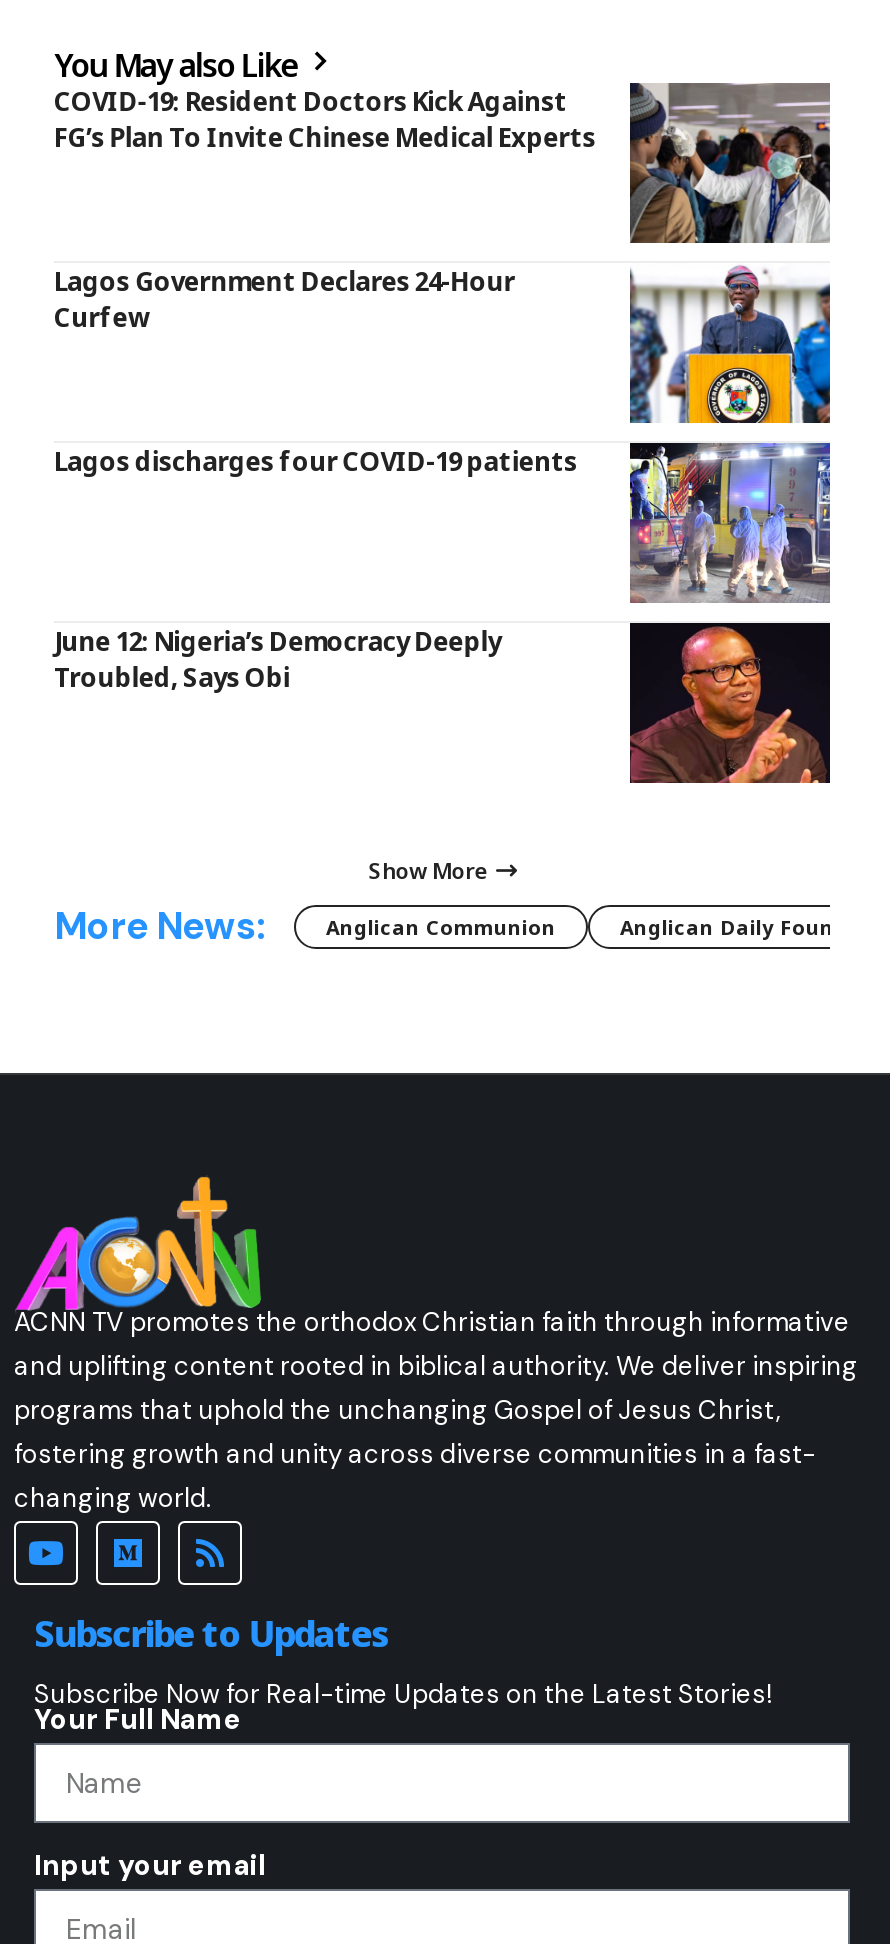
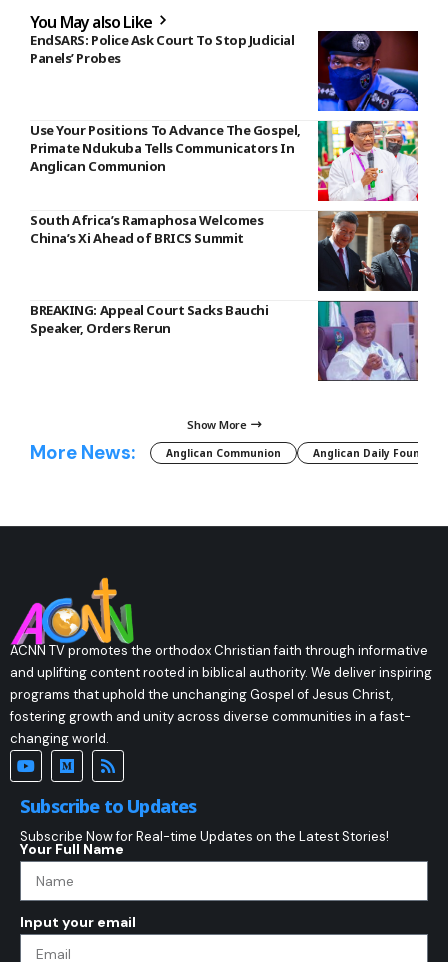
[54,81,832,245] [image] | COVID-19: Resident Doctors Kick Against | FG’s Plan To Invite Chinese Medical Experts -> [30,30,419,112] [image] | EndSARS: Police Ask Court To Stop Judicial | Panels’ Probes
[54,262,515,334] Lagos Government Declares 24-Hour | Curfew -> [30,121,301,175] Use Your Positions To Advance The Gospel, | Primate Ndukuba Tells Communicators In | Anglican Communion
[628,263,832,425] [image] -> [317,120,419,202] [image]
[54,442,577,478] Lagos discharges four COVID-19 patients -> [30,211,263,247] South Africa’s Ramaphosa Welcomes | China’s Xi Ahead of BRICS Summit
[628,441,832,605] [image] -> [317,210,419,292] [image]
[54,622,501,694] June 12: Nigeria’s Democracy Deeply | Troubled, Says Obi -> [30,301,268,337] BREAKING: Appeal Court Sacks Bauchi | Speaker, Orders Rerun
[628,623,832,785] [image] -> [317,300,419,382] [image]

